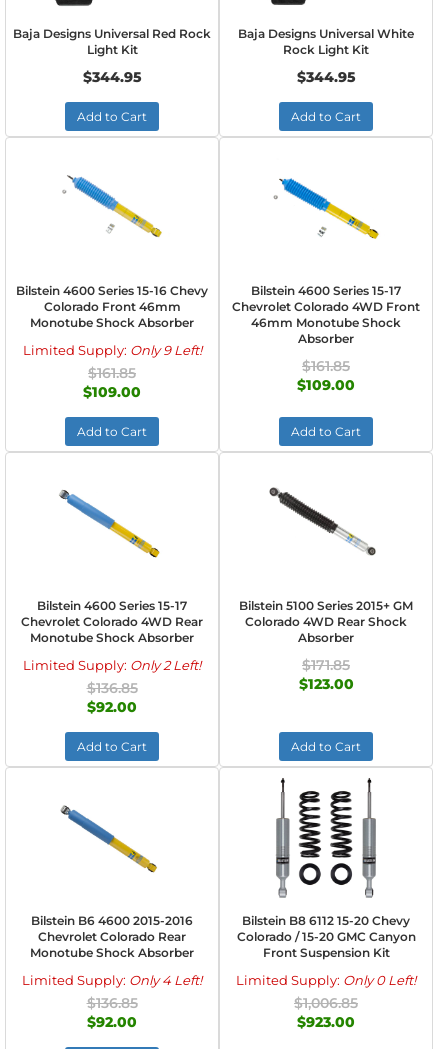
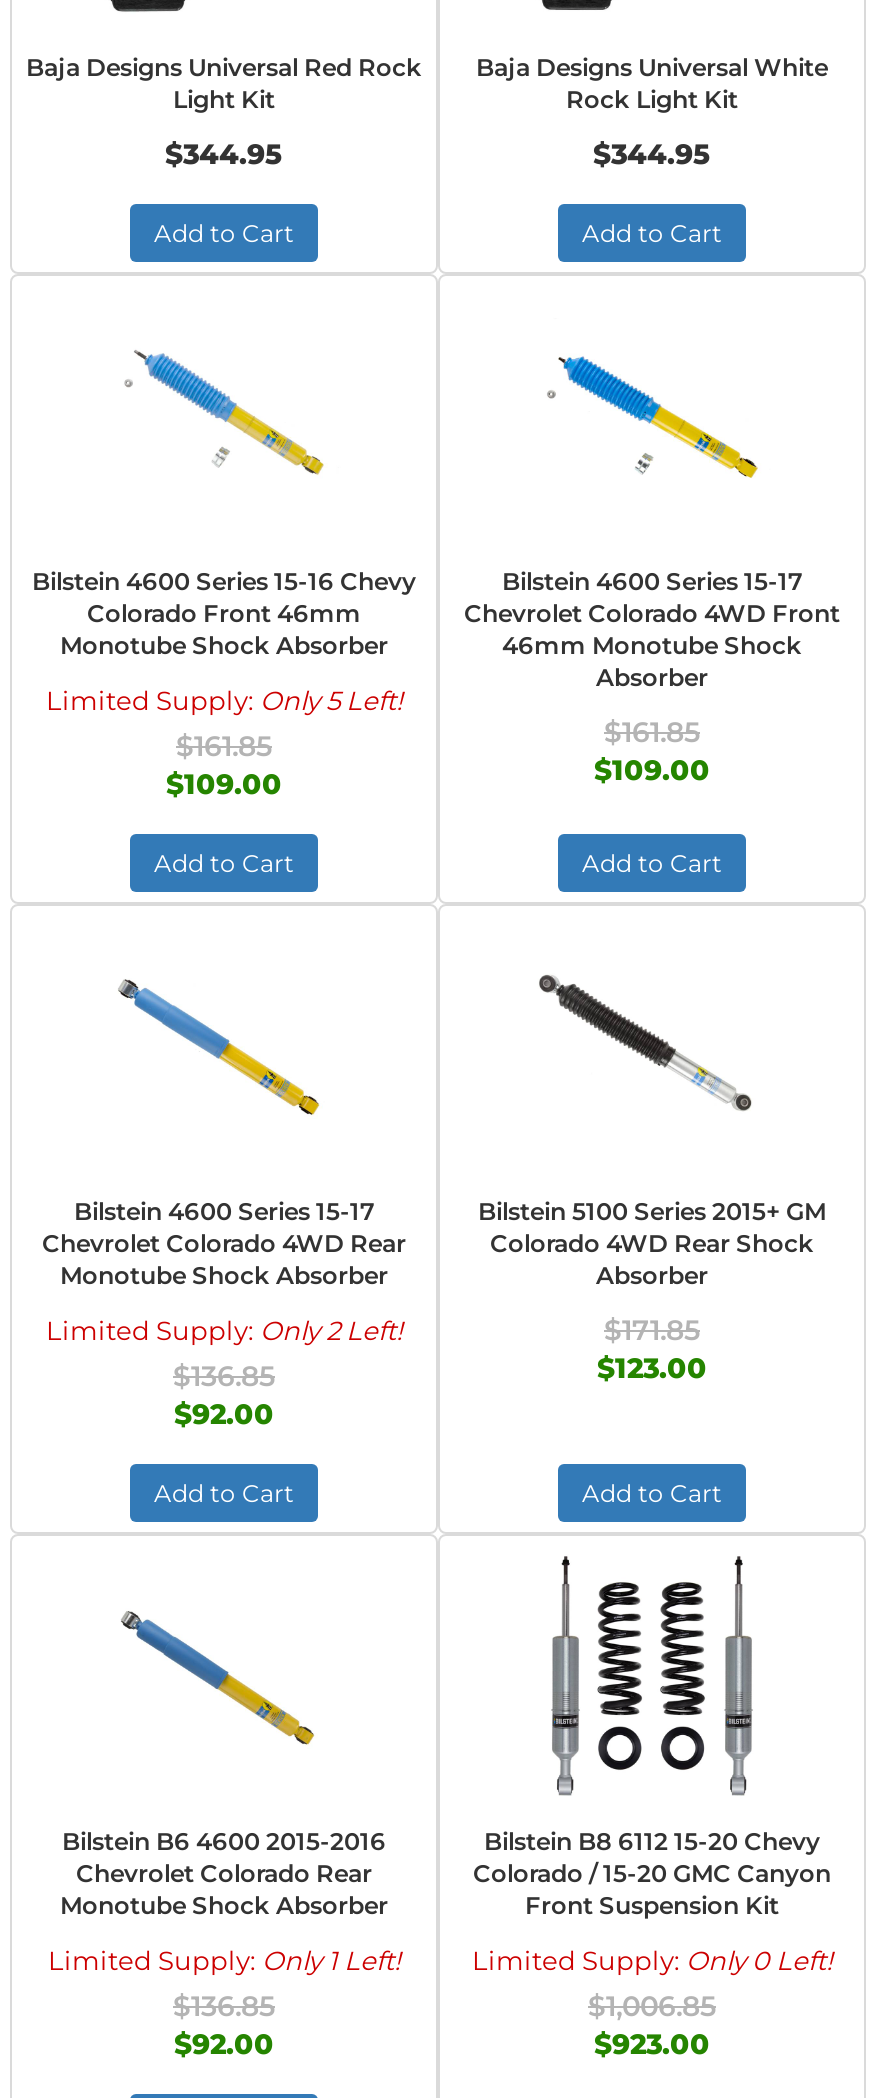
[22,342,201,358] Limited Supply: Only 9 Left! -> [46,684,402,716] Limited Supply: Only 5 Left!
[22,972,202,988] Limited Supply: Only 4 Left! -> [48,1944,400,1976] Limited Supply: Only 1 Left!

